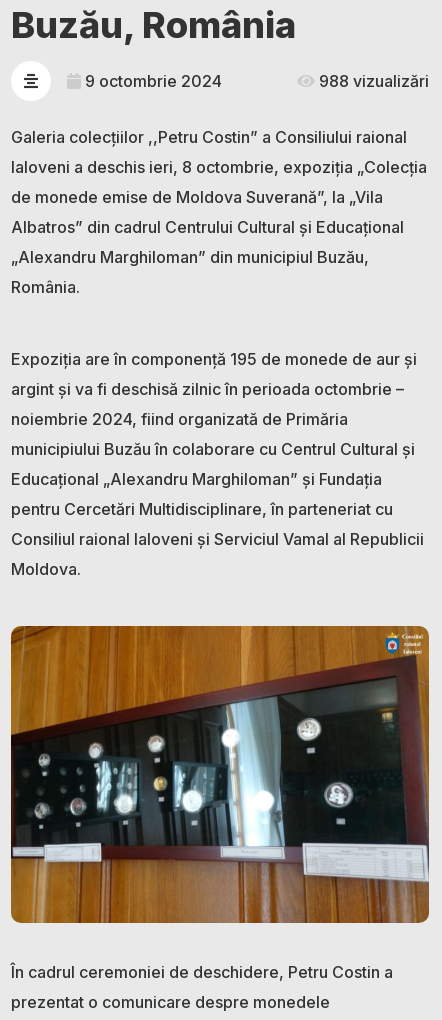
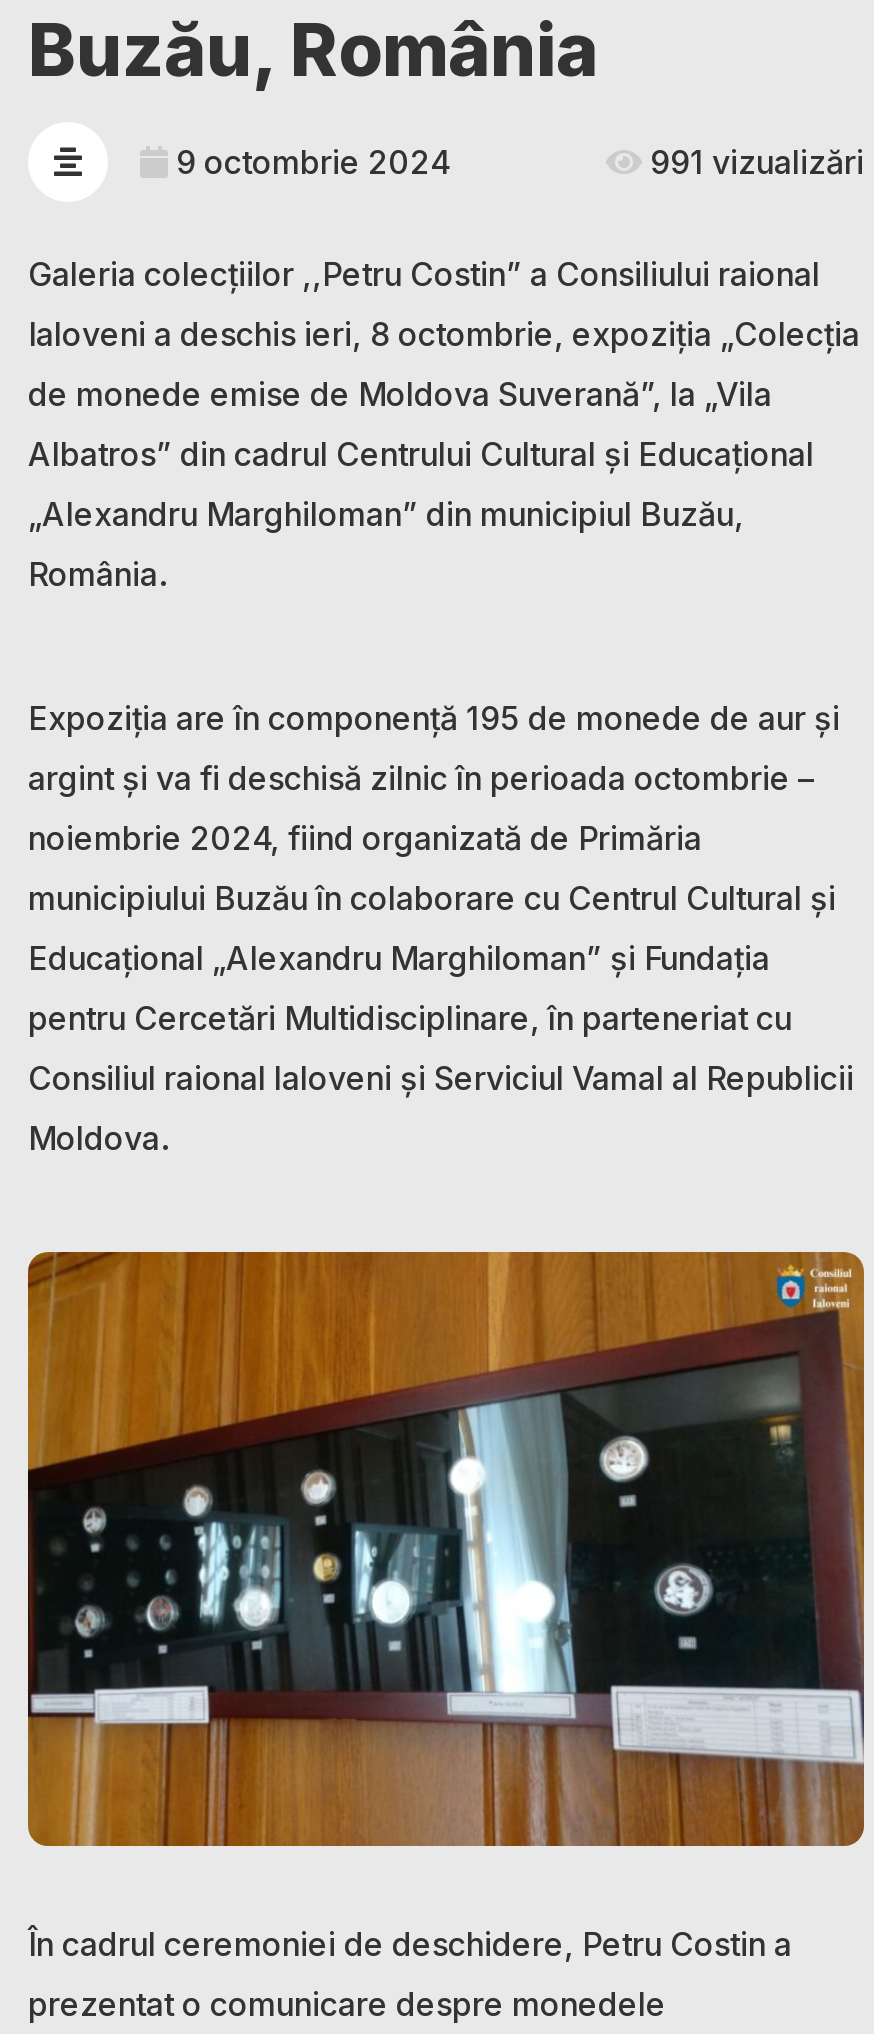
[315,70,429,90] 988 vizualizări -> [642,141,864,181] 991 vizualizări

